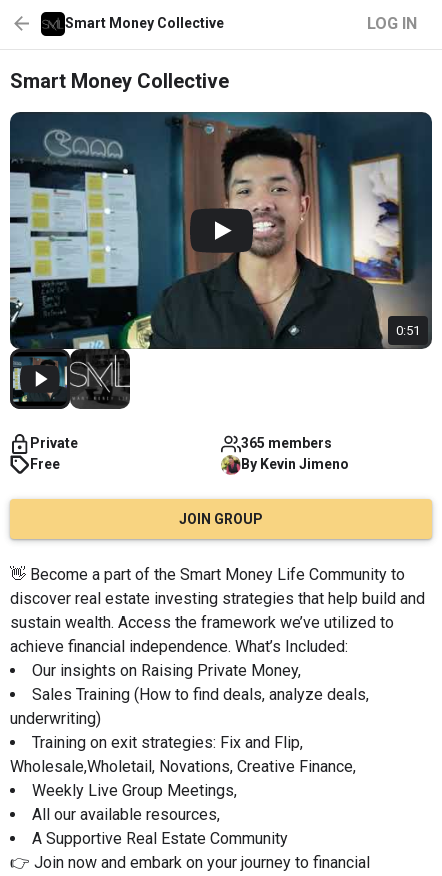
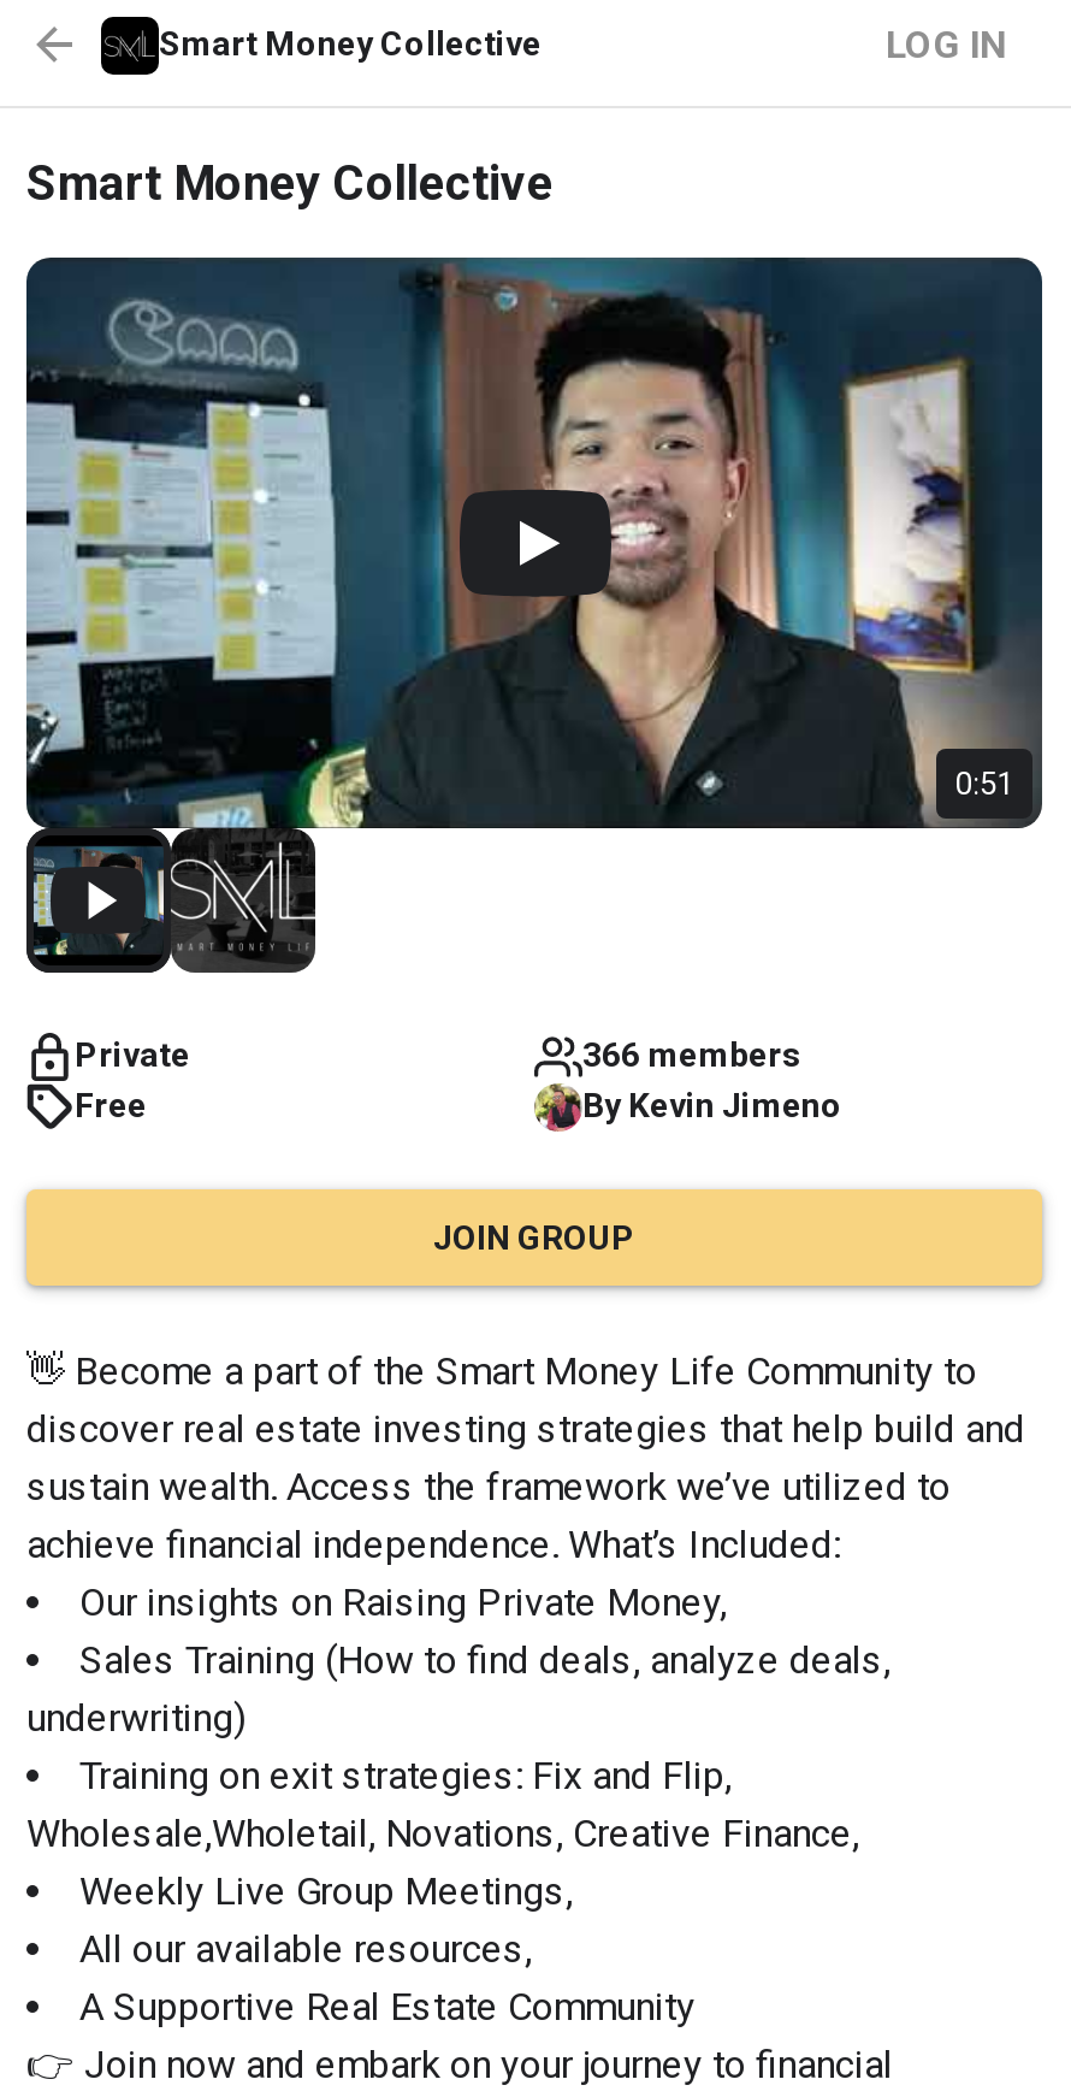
[241,435,332,451] 365 members -> [582,1036,801,1075] 366 members

